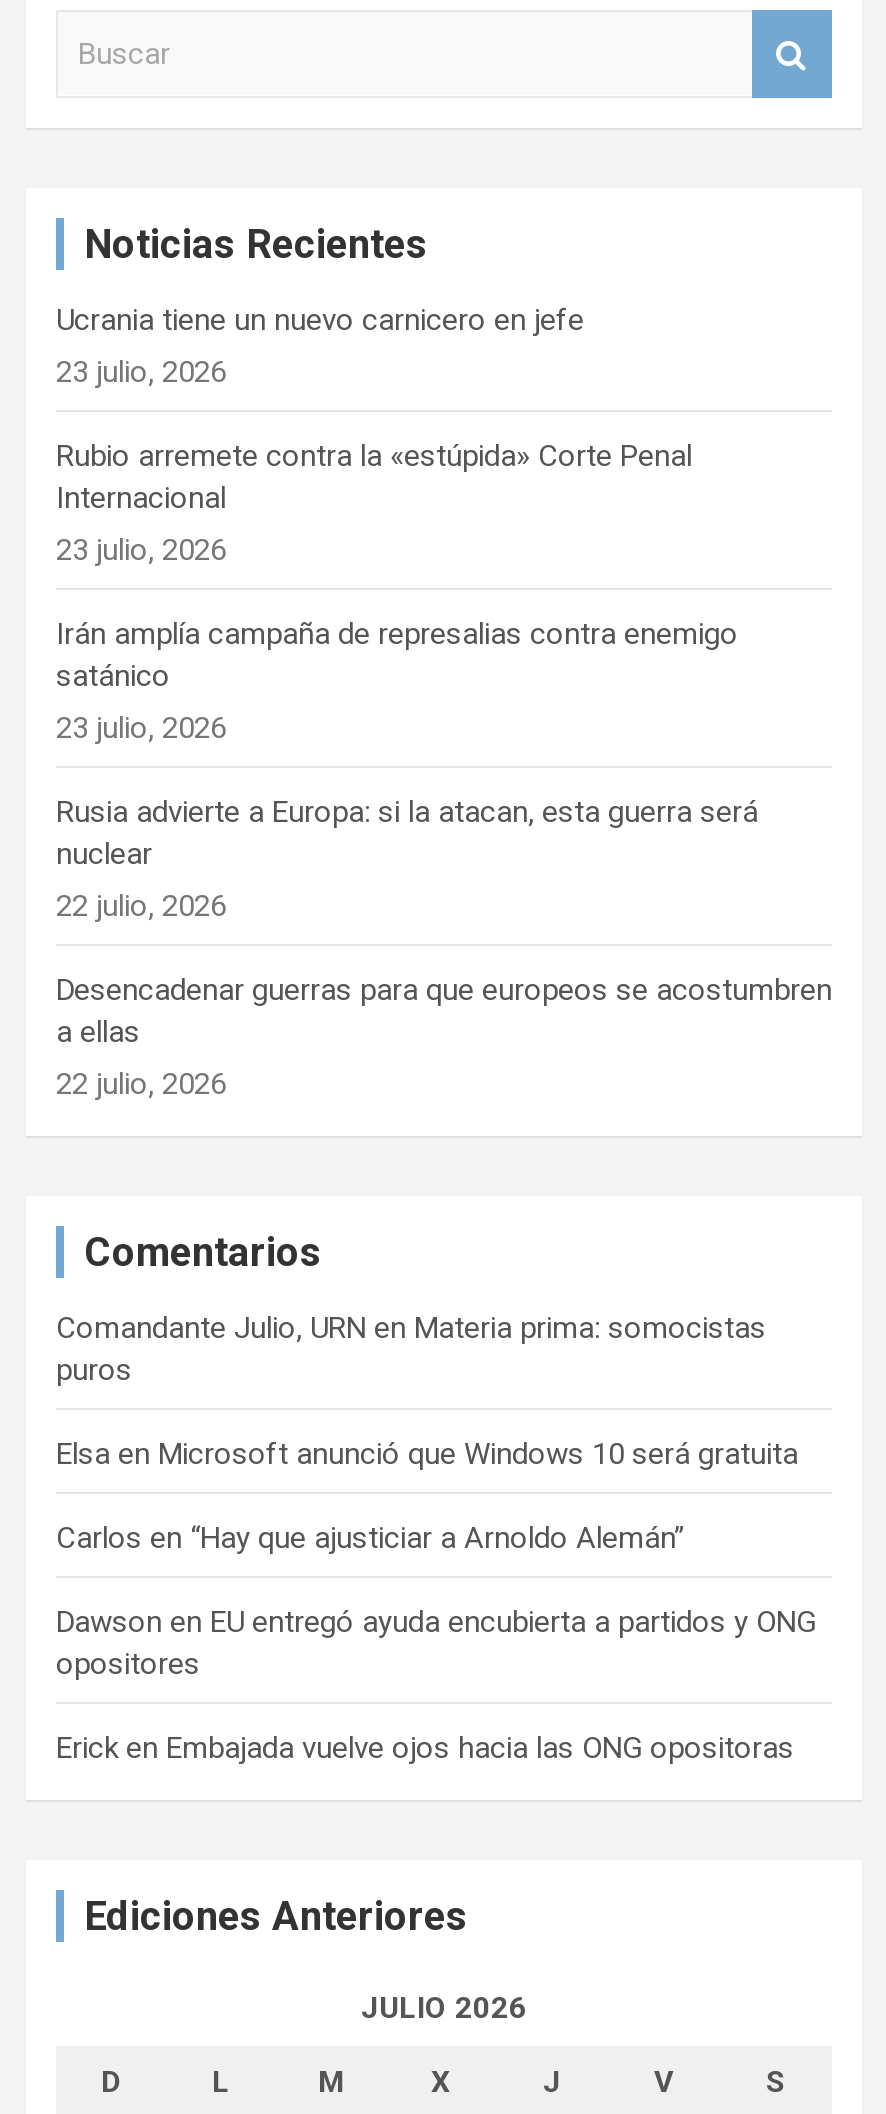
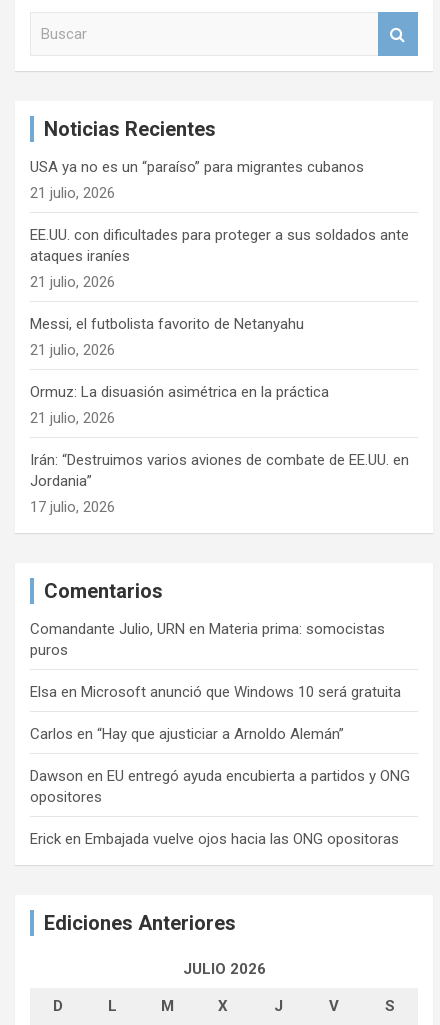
[56,301,584,389] Ucrania tiene un nuevo carnicero en jefe | 23 julio, 2026 -> [30,158,364,202] USA ya no es un “paraíso” para migrantes cubanos | 21 julio, 2026
[56,437,692,567] Rubio arremete contra la «estúpida» Corte Penal | Internacional | 23 julio, 2026 -> [30,226,409,291] EE.UU. con dificultades para proteger a sus soldados ante | ataques iraníes | 21 julio, 2026
[56,615,738,745] Irán amplía campaña de represalias contra enemigo | satánico | 23 julio, 2026 -> [30,315,304,359] Messi, el futbolista favorito de Netanyahu | 21 julio, 2026
[56,793,758,923] Rusia advierte a Europa: si la atacan, esta guerra será | nuclear | 22 julio, 2026 -> [30,383,329,427] Ormuz: La disuasión asimétrica en la práctica | 21 julio, 2026
[56,971,832,1101] Desencadenar guerras para que europeos se acostumbren | a ellas | 22 julio, 2026 -> [30,451,409,516] Irán: “Destruimos varios aviones de combate de EE.UU. en | Jordania” | 17 julio, 2026

